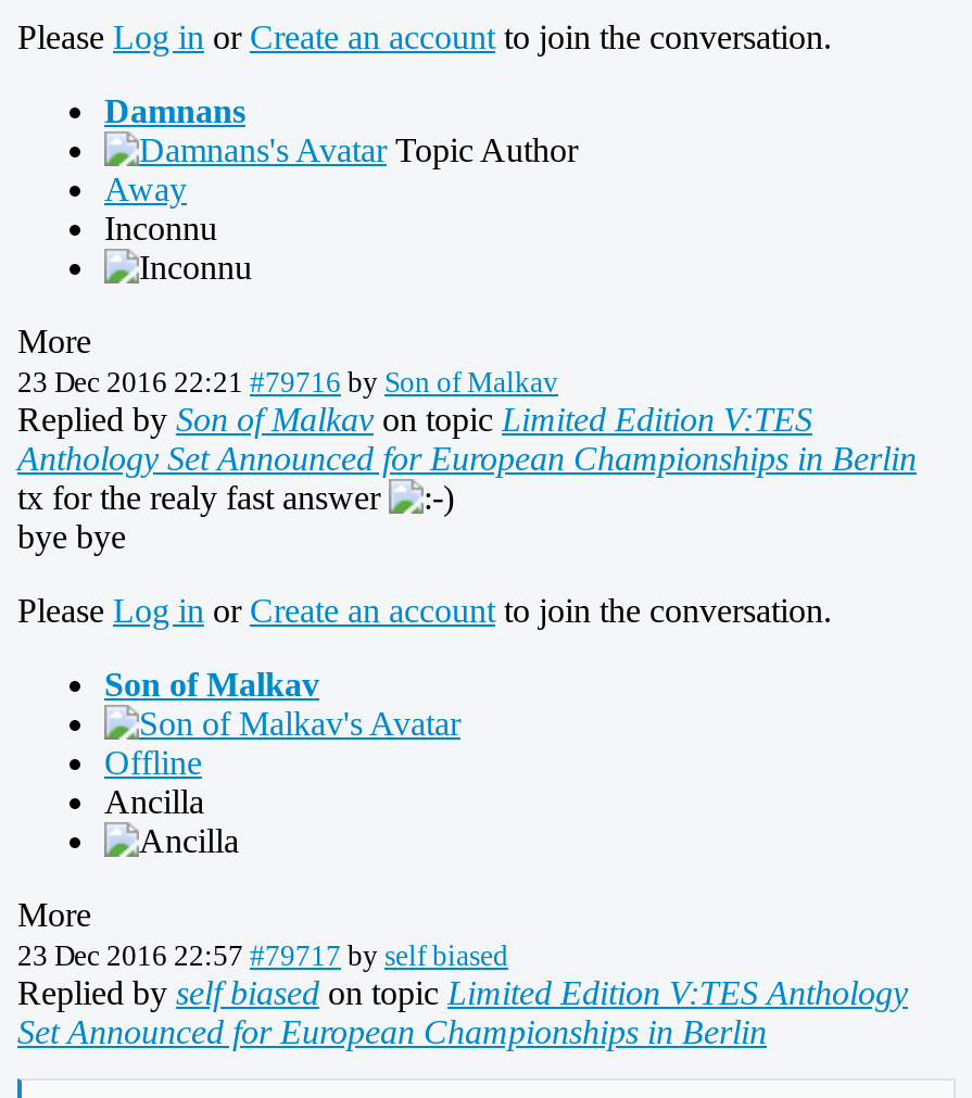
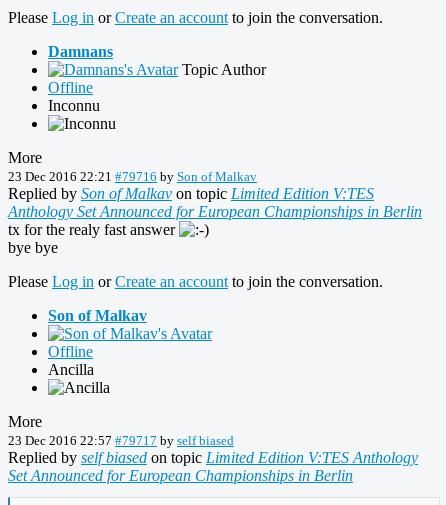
[104,170,187,207] Away -> [48,79,93,96] Offline

